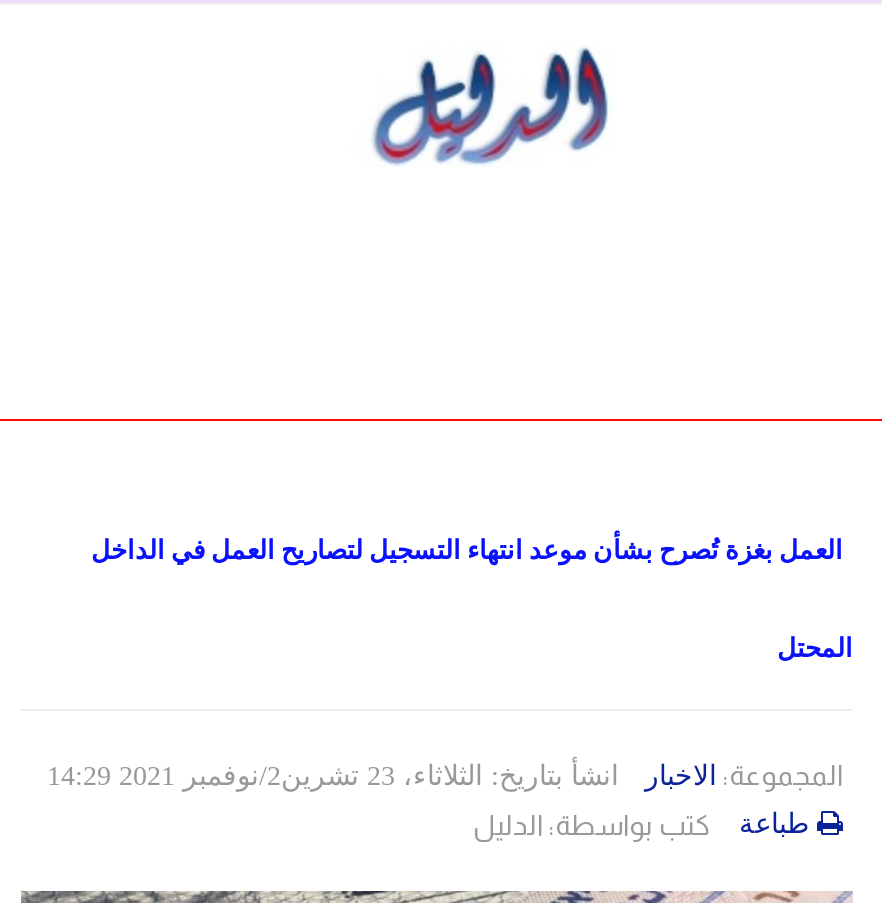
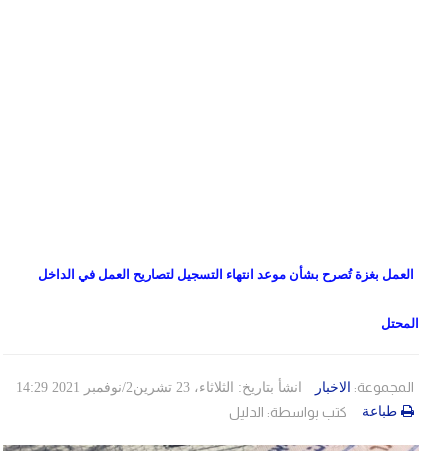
[371,47,611,167] [image] -> none

